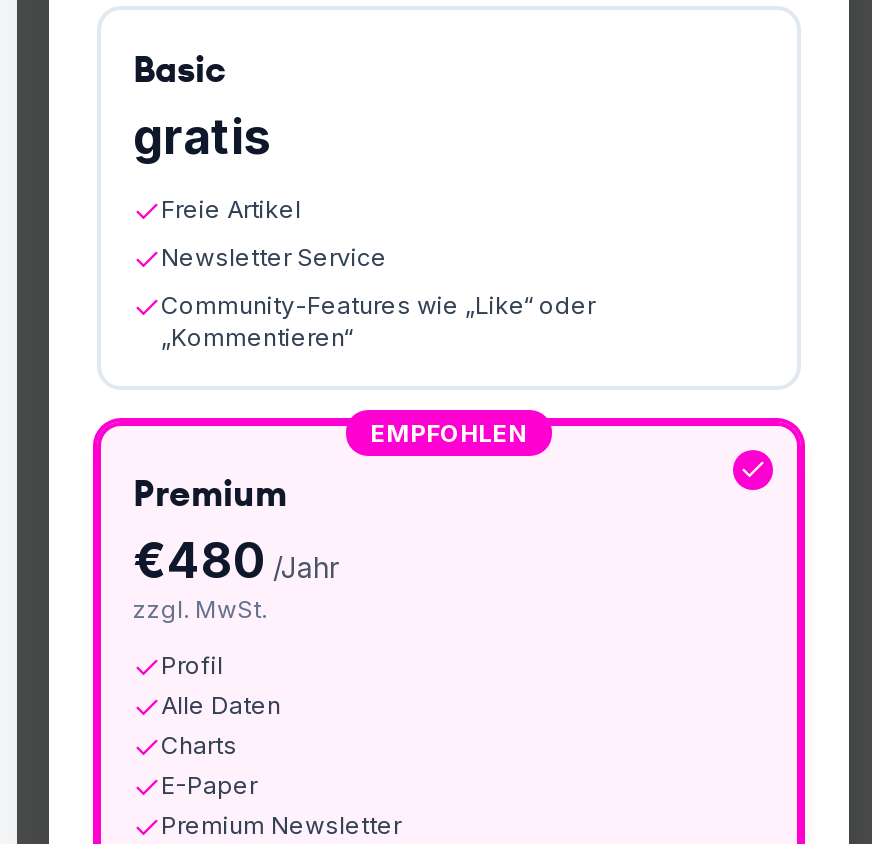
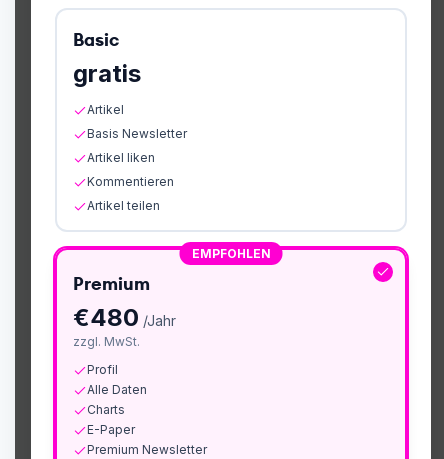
[161,193,595,351] Freie Artikel | Newsletter Service | Community-Features wie „Like“ oder | „Kommentieren“ -> [87,102,187,213] Artikel | Basis Newsletter | Artikel liken | Kommentieren | Artikel teilen

